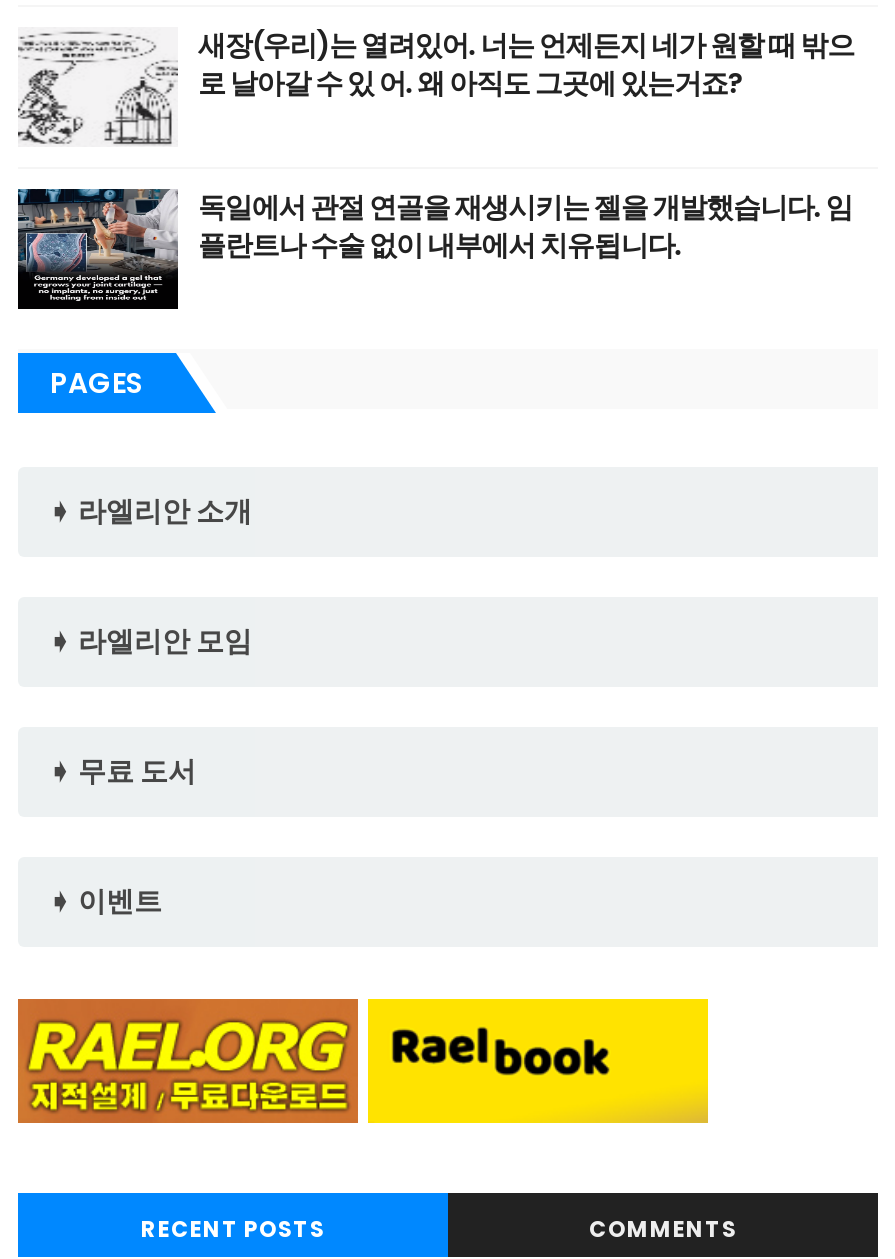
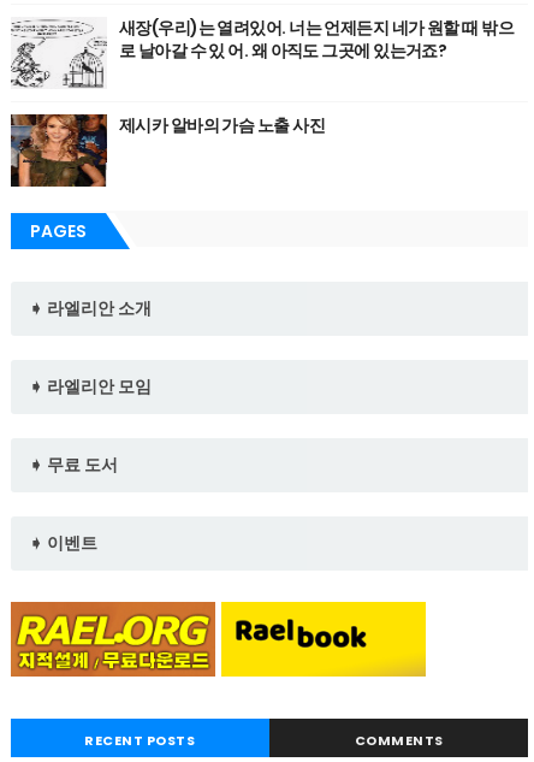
[18,187,852,311] [image] | 독일에서 관절 연골을 재생시키는 젤을 개발했습니다. 임 | 플란트나 수술 없이 내부에서 치유됩니다. -> [10,113,325,188] [image] | 제시카 알바의 가슴 노출 사진

